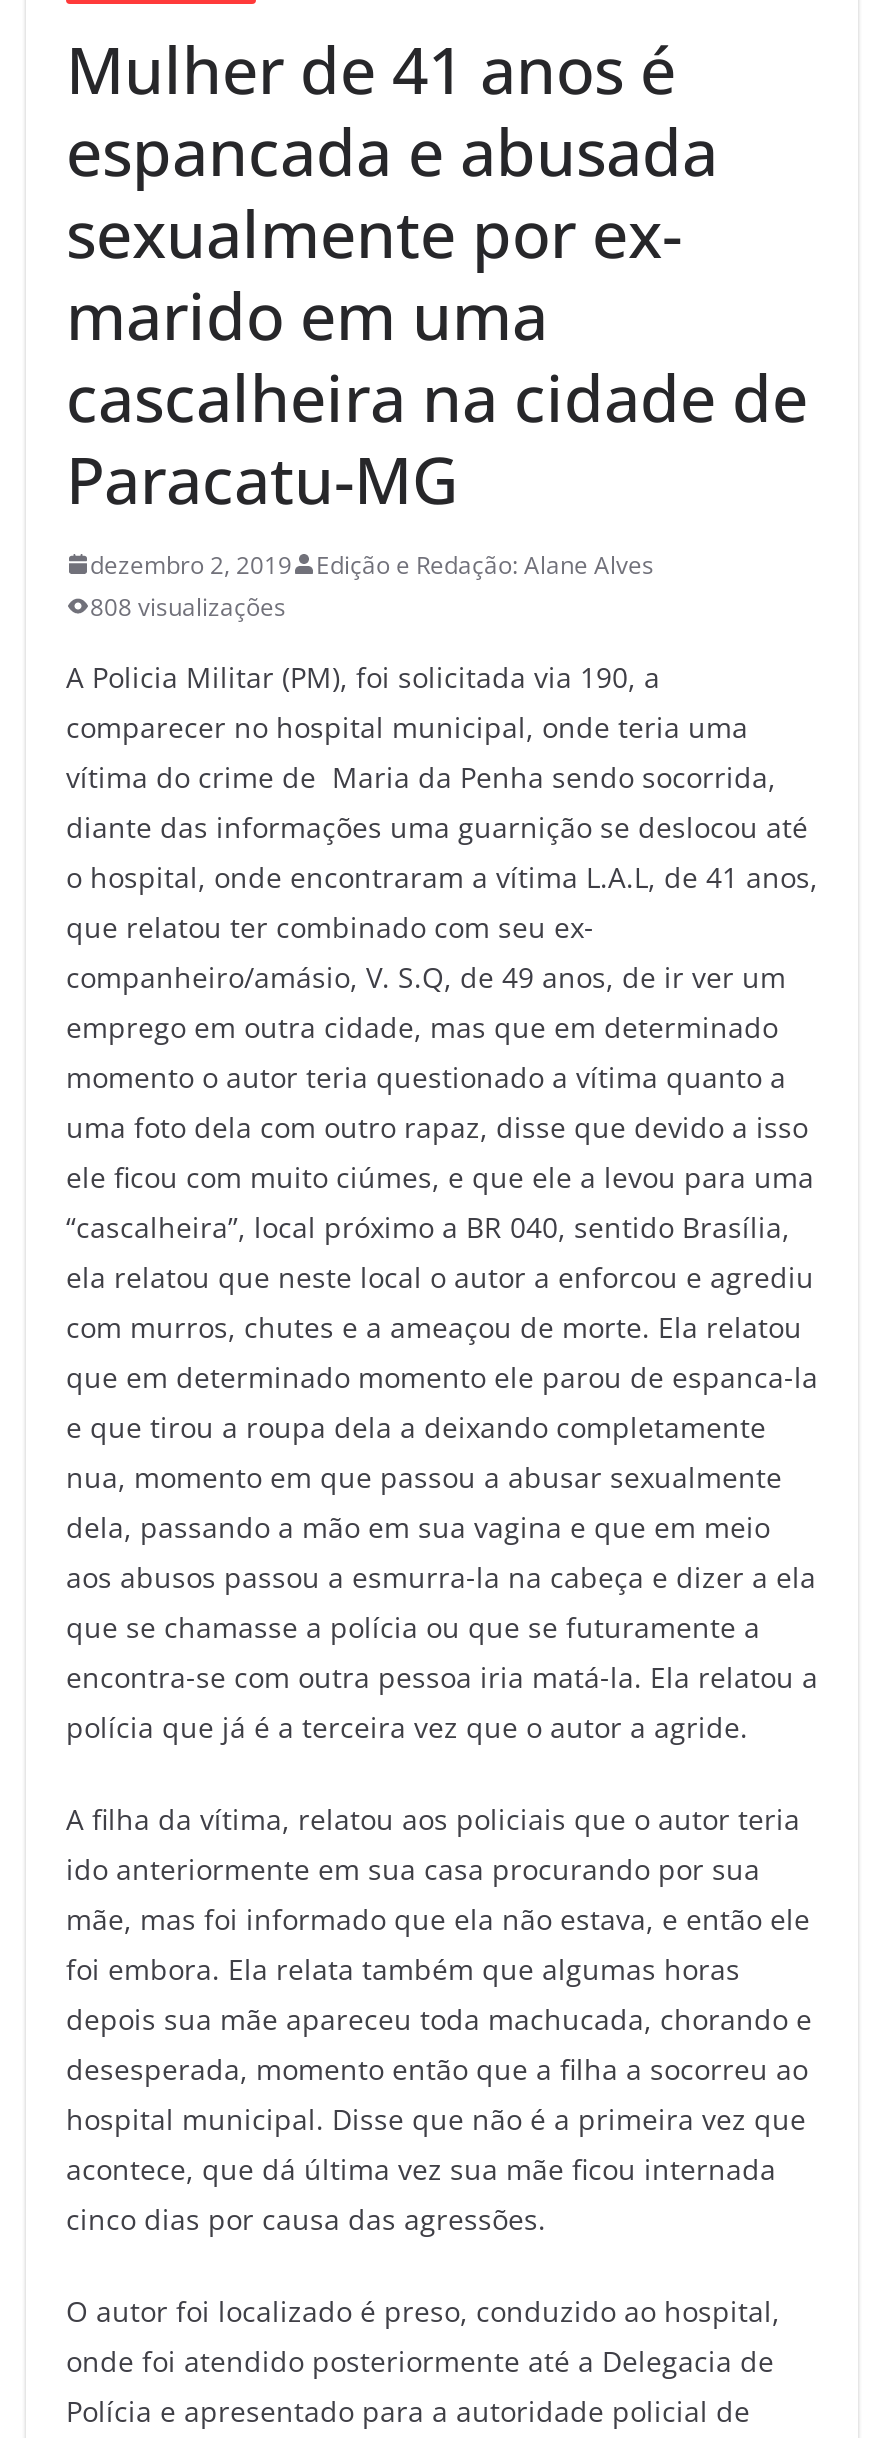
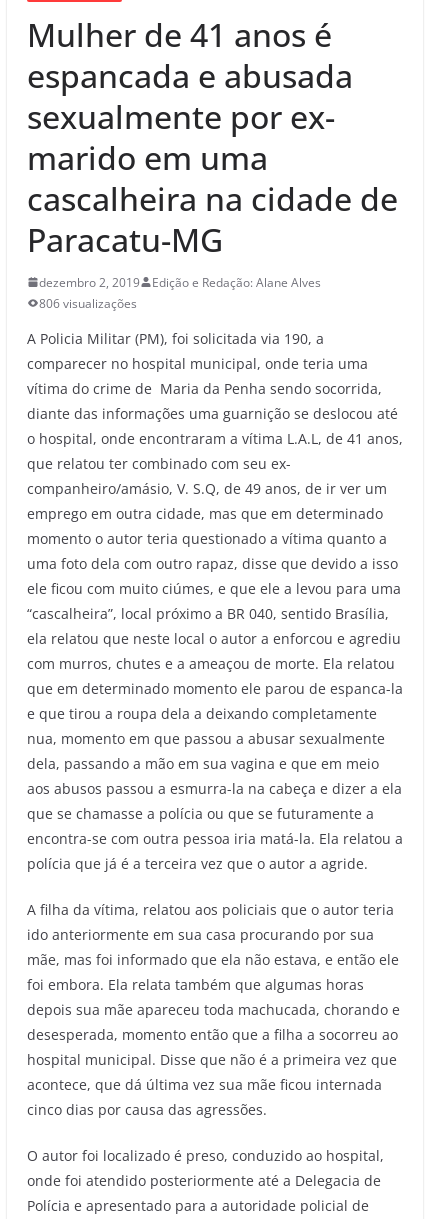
[90,590,286,624] 808 visualizações -> [39,295,137,312] 806 visualizações

